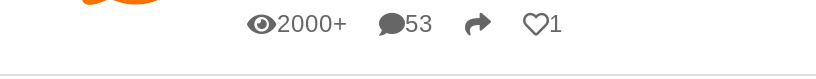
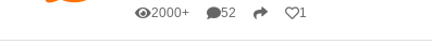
[405,10,433,38] 53 -> [221,5,236,20] 52

